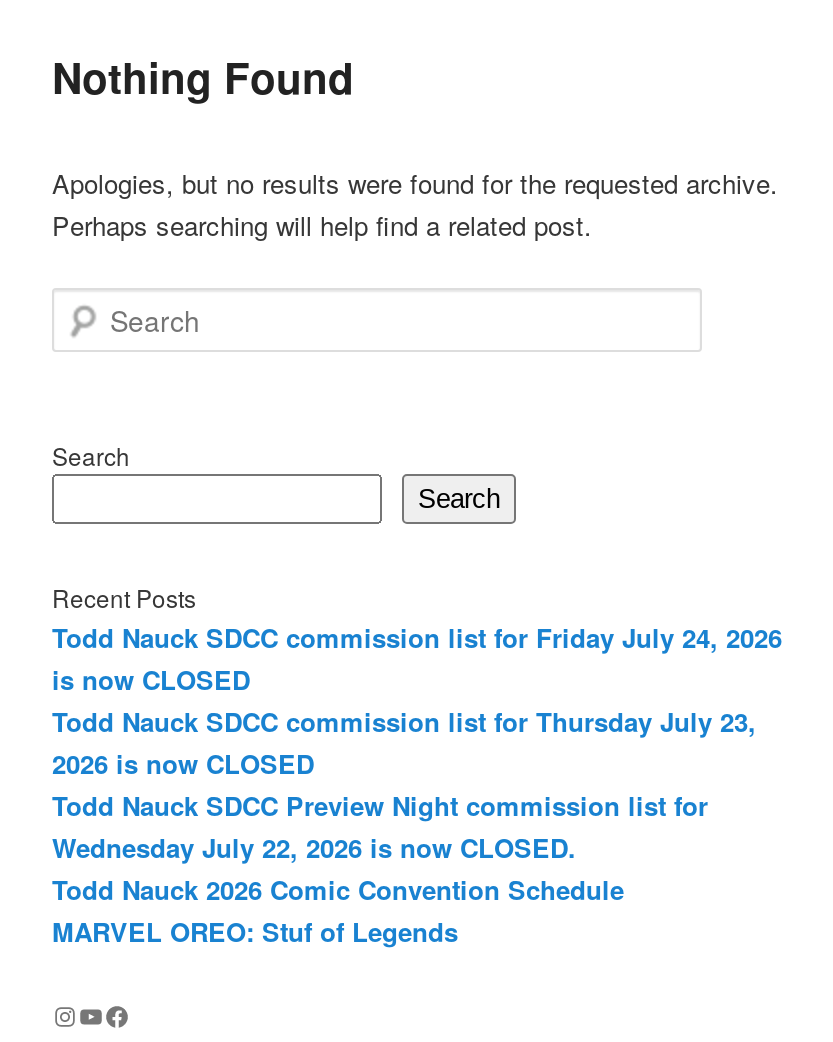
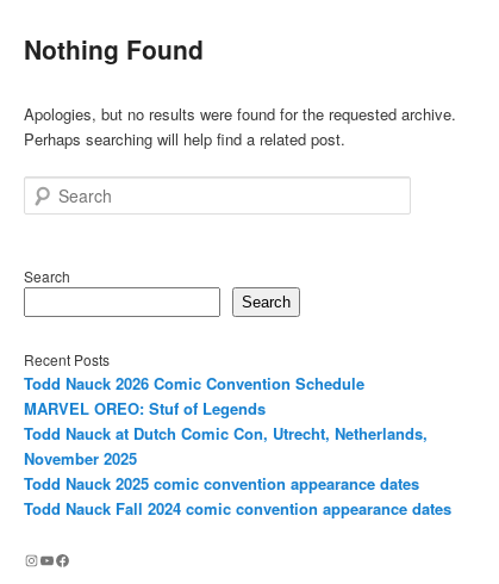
[52,618,782,866] Todd Nauck SDCC commission list for Friday July 24, 2026 | is now CLOSED | Todd Nauck SDCC commission list for Thursday July 23, | 2026 is now CLOSED | Todd Nauck SDCC Preview Night commission list for | Wednesday July 22, 2026 is now CLOSED. -> none
moved [52,870,624,950] -> [24,372,364,420]: Todd Nauck 2026 Comic Convention Schedule | MARVEL OREO: Stuf of Legends
none -> [24,422,451,520] Todd Nauck at Dutch Comic Con, Utrecht, Netherlands, | November 2025 | Todd Nauck 2025 comic convention appearance dates | Todd Nauck Fall 2024 comic convention appearance dates

